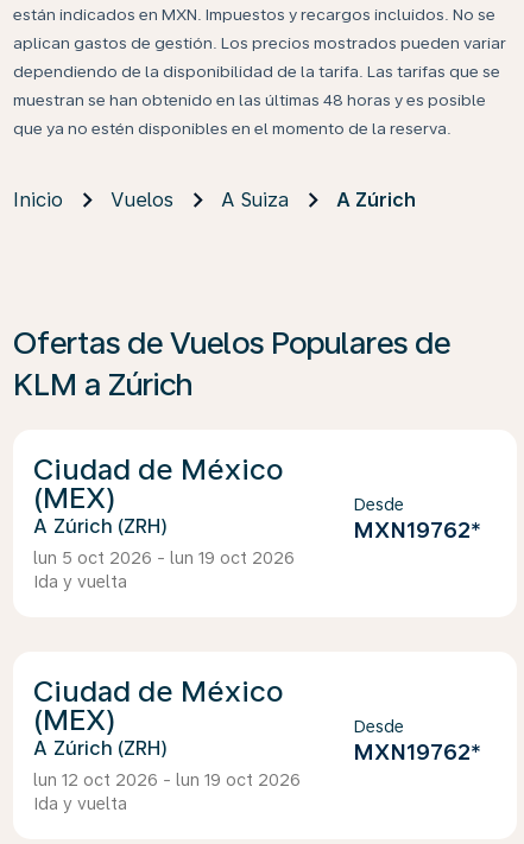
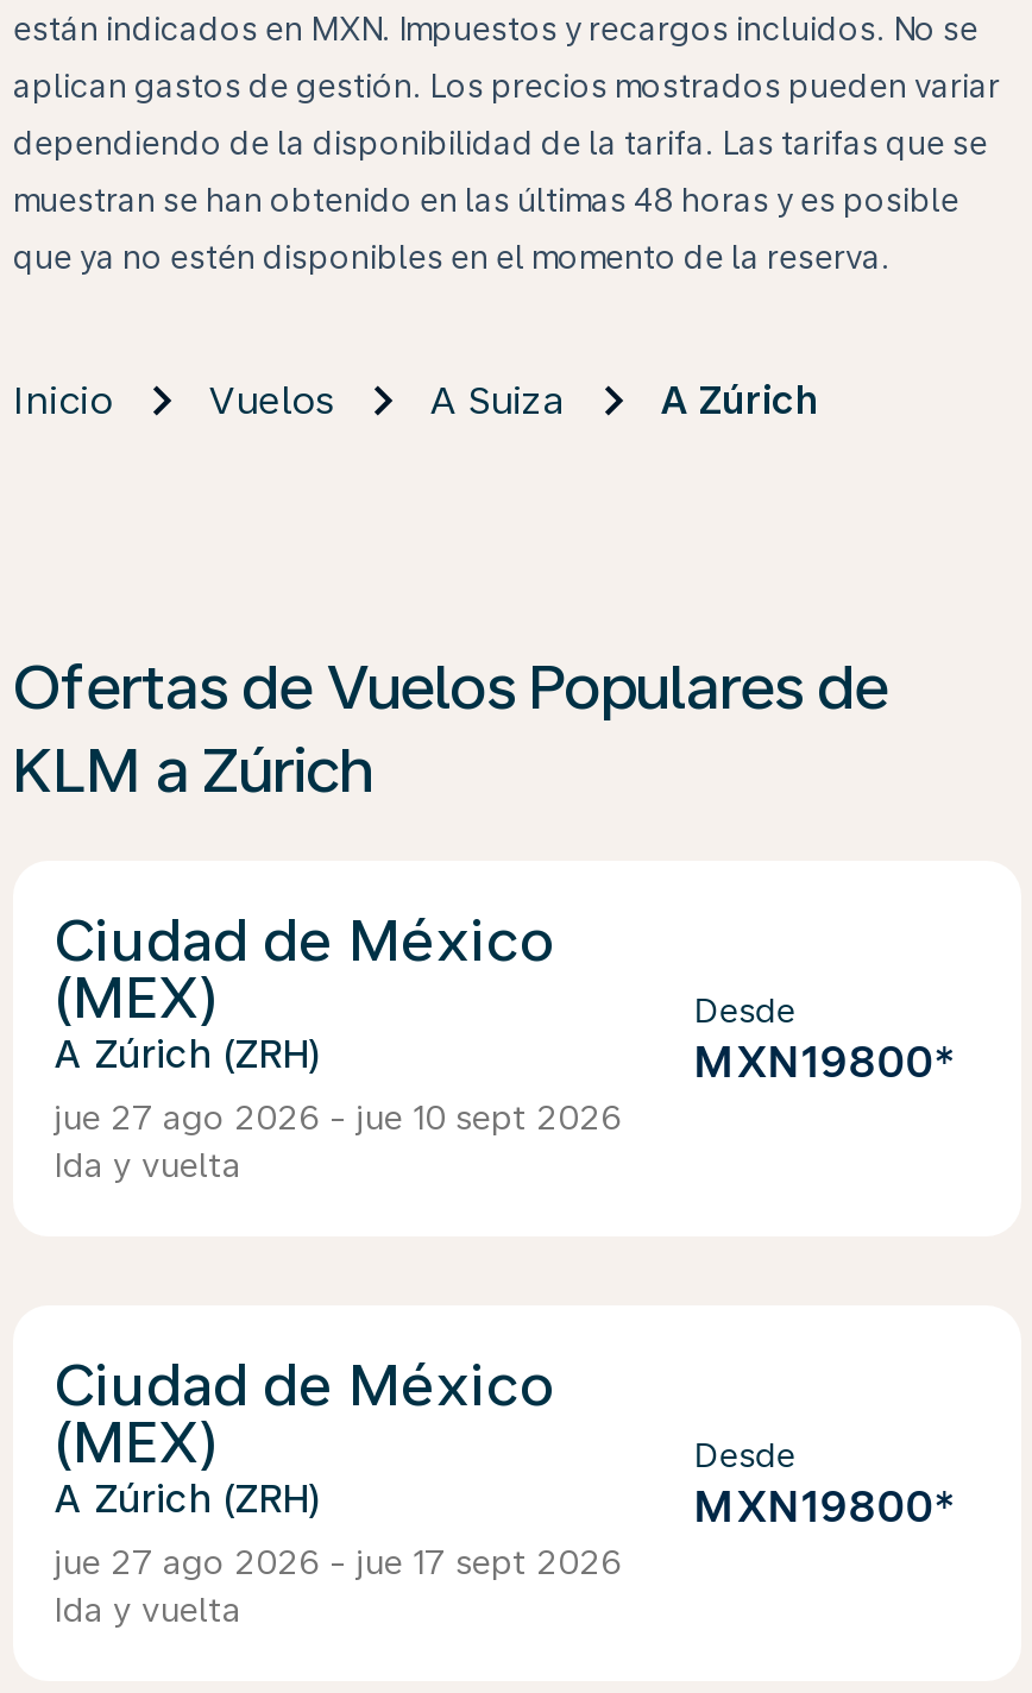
[353,518,481,542] MXN19762* -> [693,1037,955,1087] MXN19800*
[33,548,295,567] lun 5 oct 2026 - lun 19 oct 2026 -> [54,1099,622,1137] jue 27 ago 2026 - jue 10 sept 2026
[353,740,481,764] MXN19762* -> [693,1481,955,1531] MXN19800*
[33,770,301,789] lun 12 oct 2026 - lun 19 oct 2026 -> [54,1543,622,1581] jue 27 ago 2026 - jue 17 sept 2026

